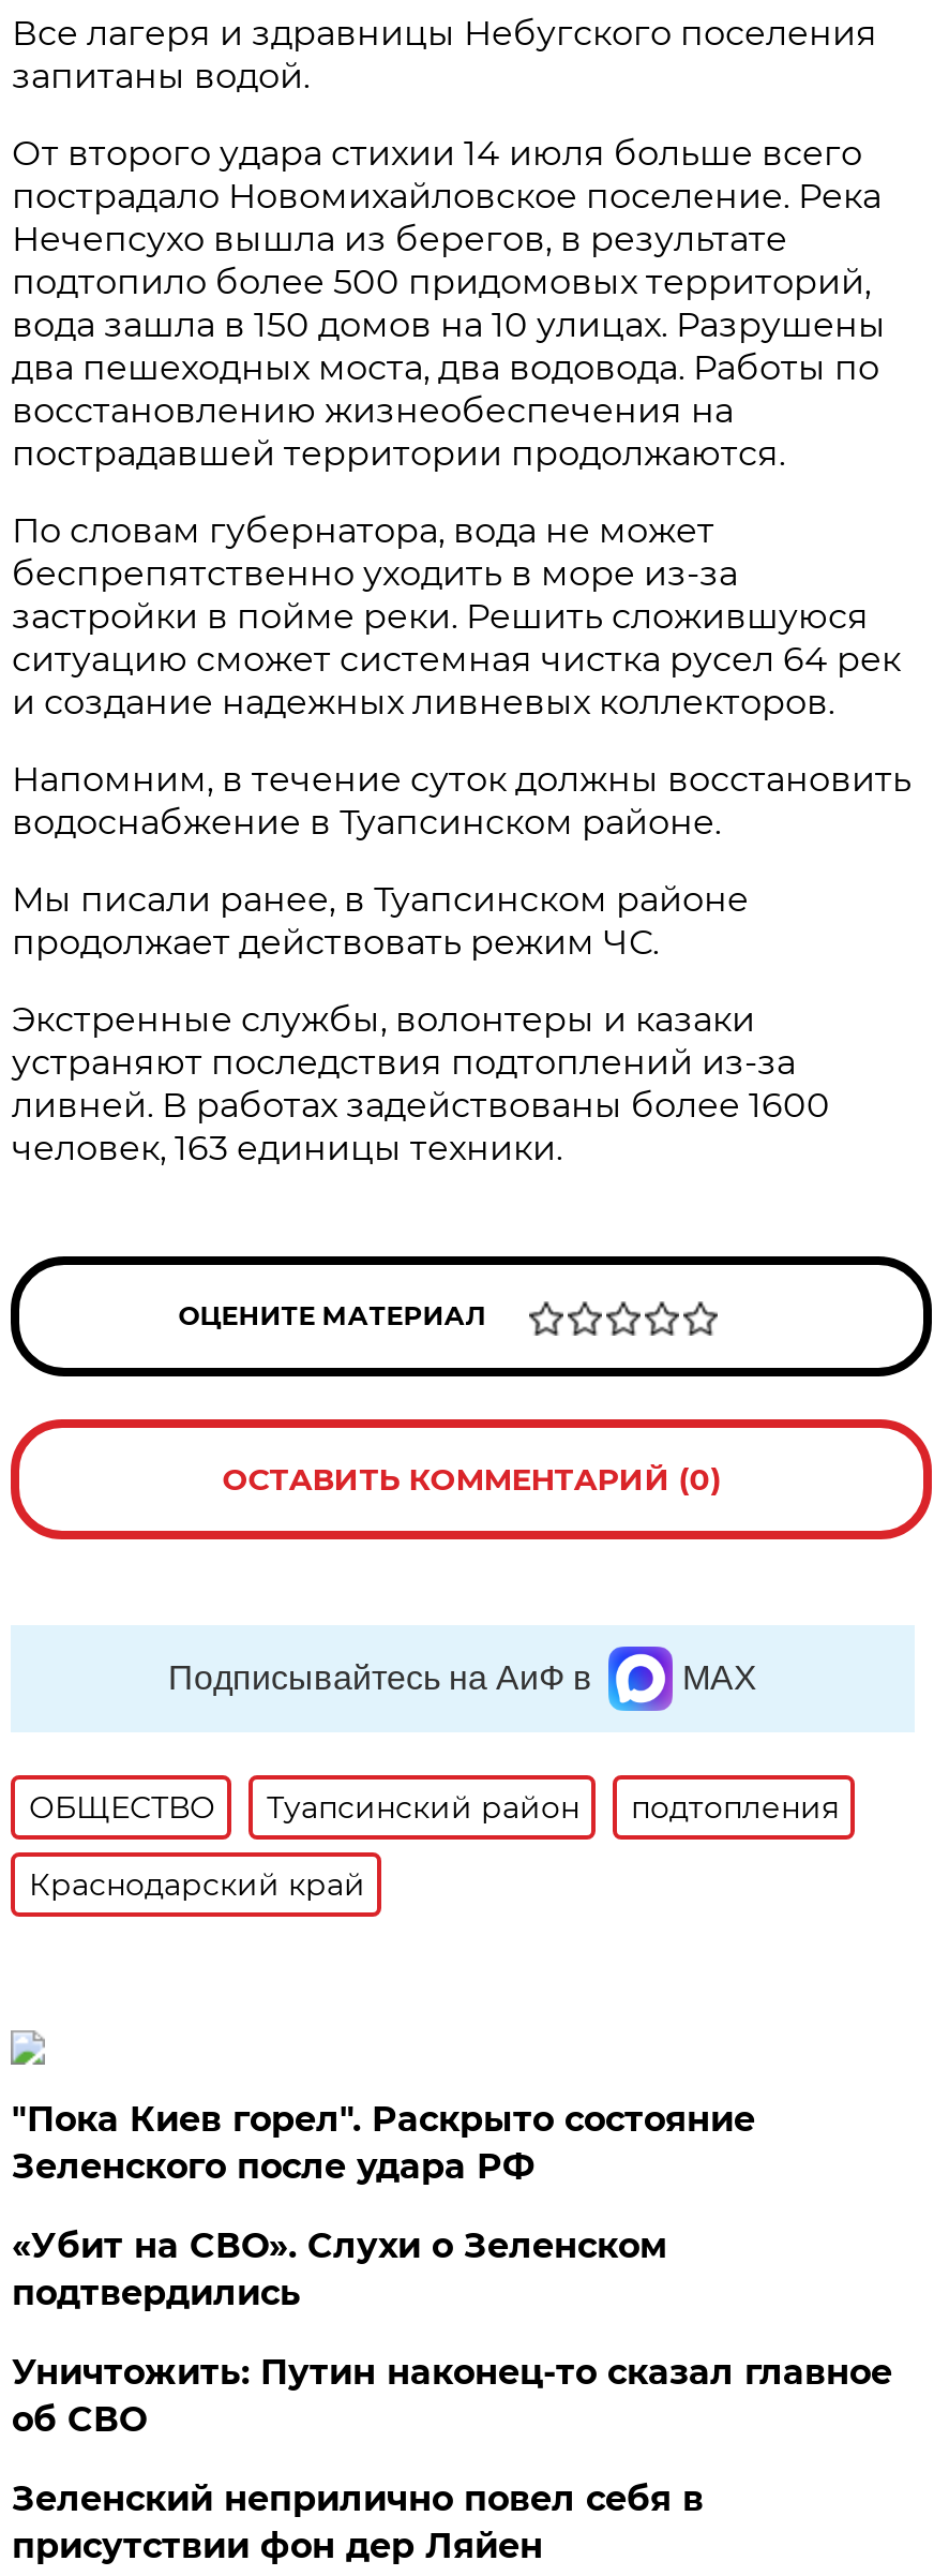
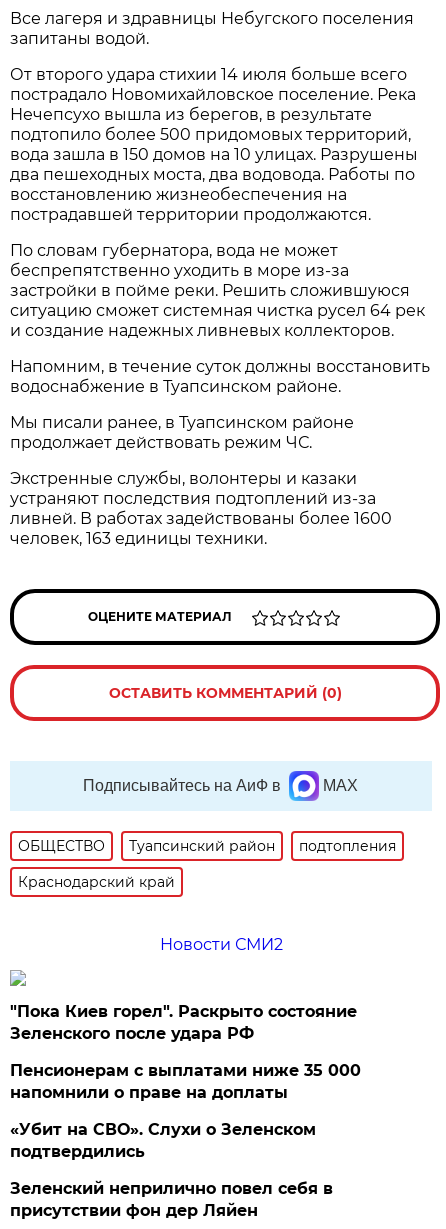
none -> [160,935,283,954] Новости СМИ2
none -> [10,1061,361,1102] Пенсионерам с выплатами ниже 35 000 | напомнили о праве на доплаты
moved [12,2225,667,2313] -> [10,1120,316,1161]: «Убит на СВО». Слухи о Зеленском | подтвердились
[12,2352,892,2440] Уничтожить: Путин наконец-то сказал главное | об СВО -> none

